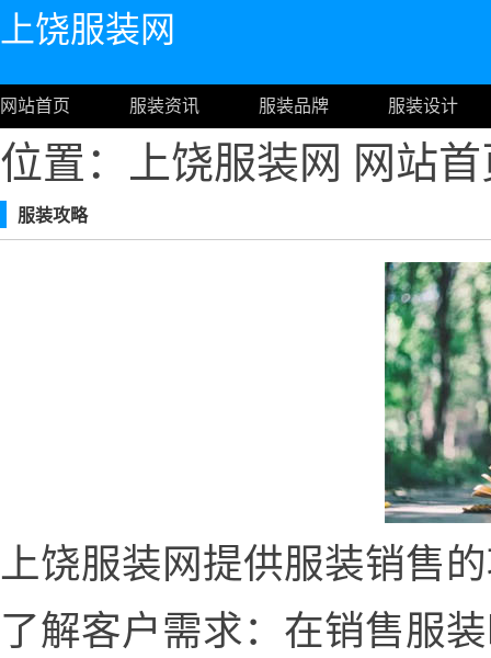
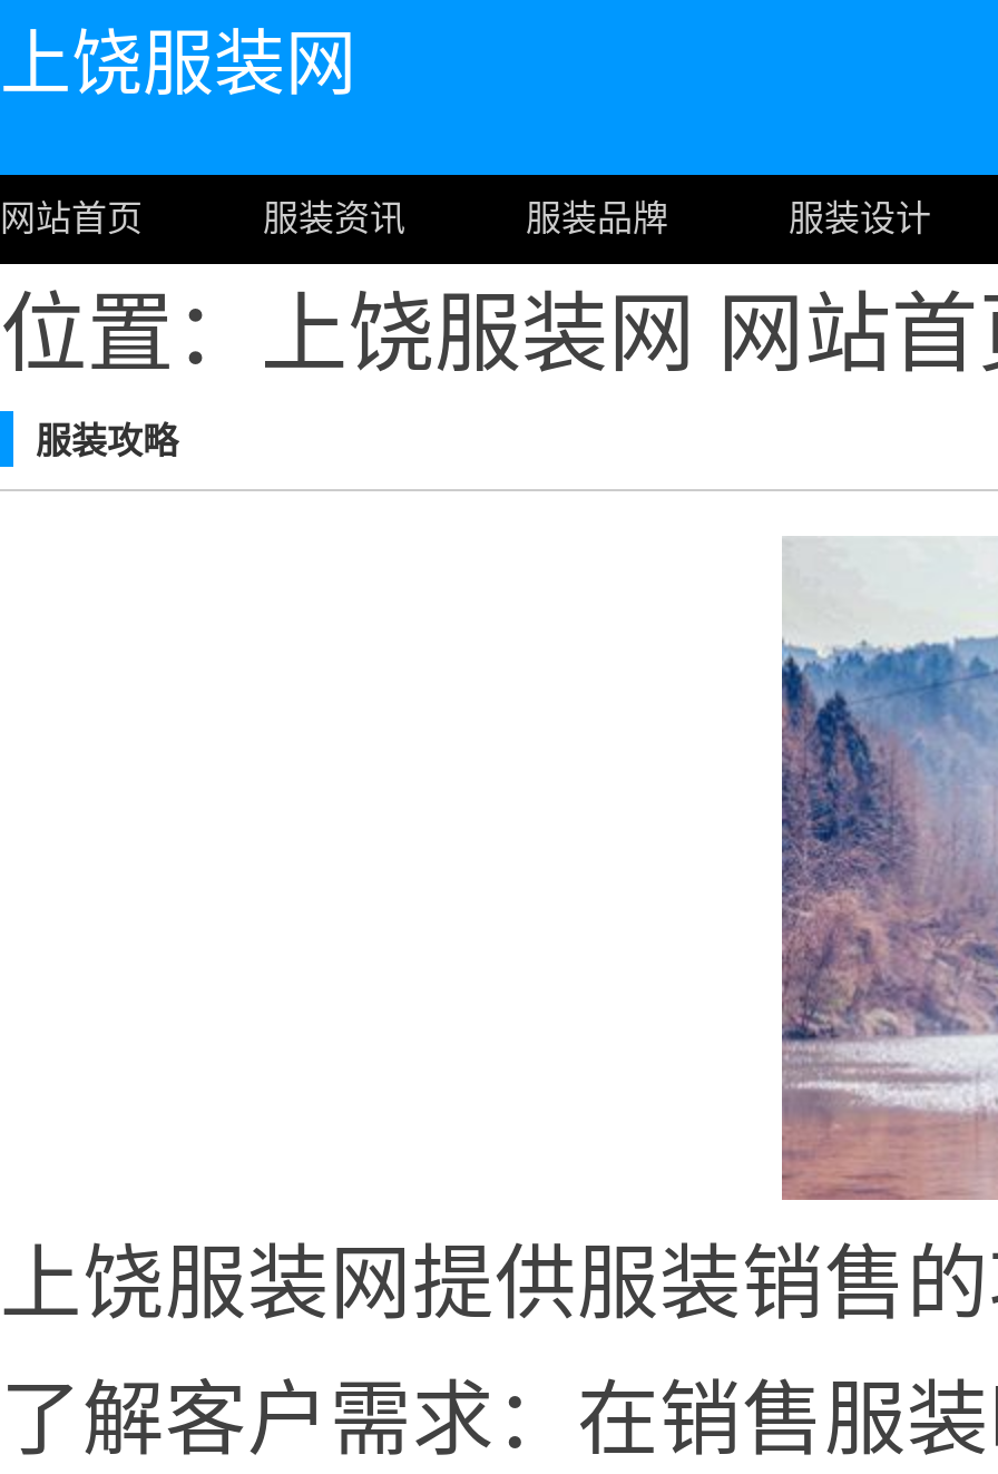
[385,261,488,524] [image] -> [782,538,991,1200] [image]

